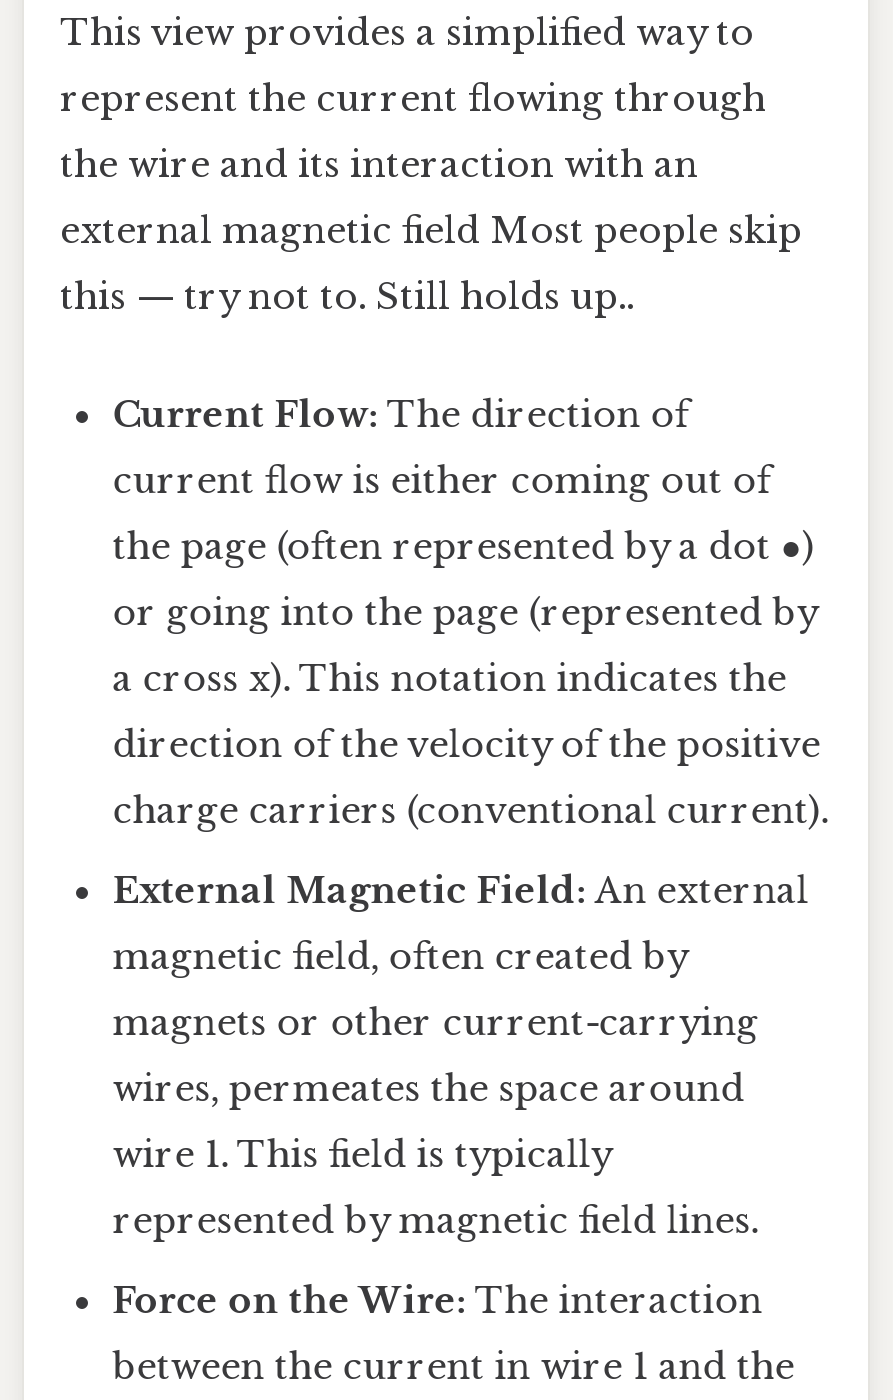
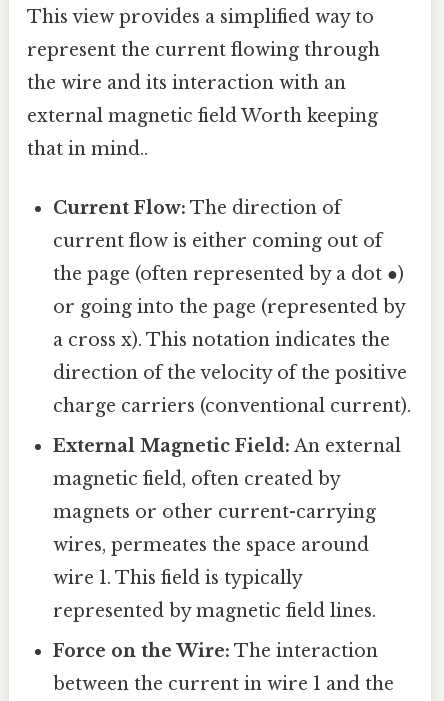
[60,209,802,253] external magnetic field Most people skip -> [27,105,378,127] external magnetic field Worth keeping
[60,275,634,319] this — try not to. Still holds up.. -> [27,138,148,160] that in mind..

